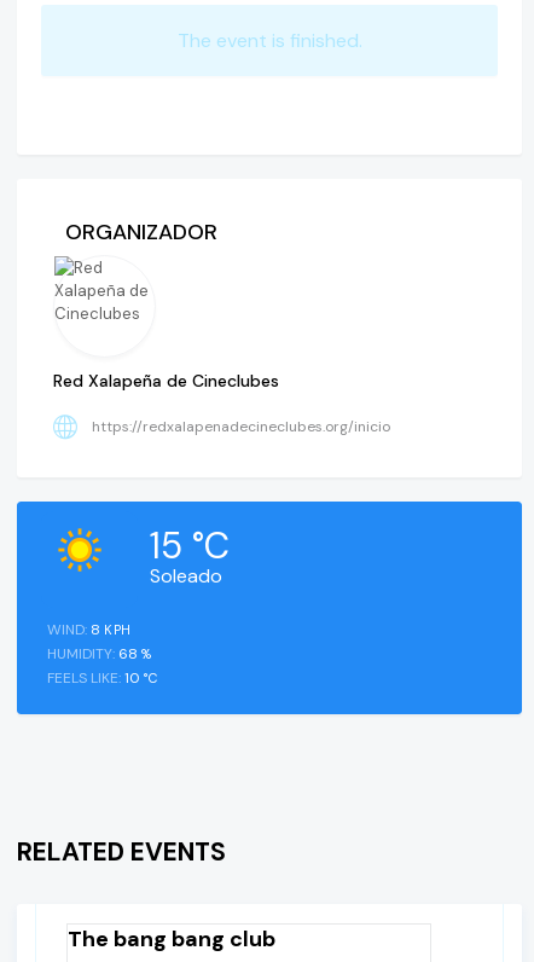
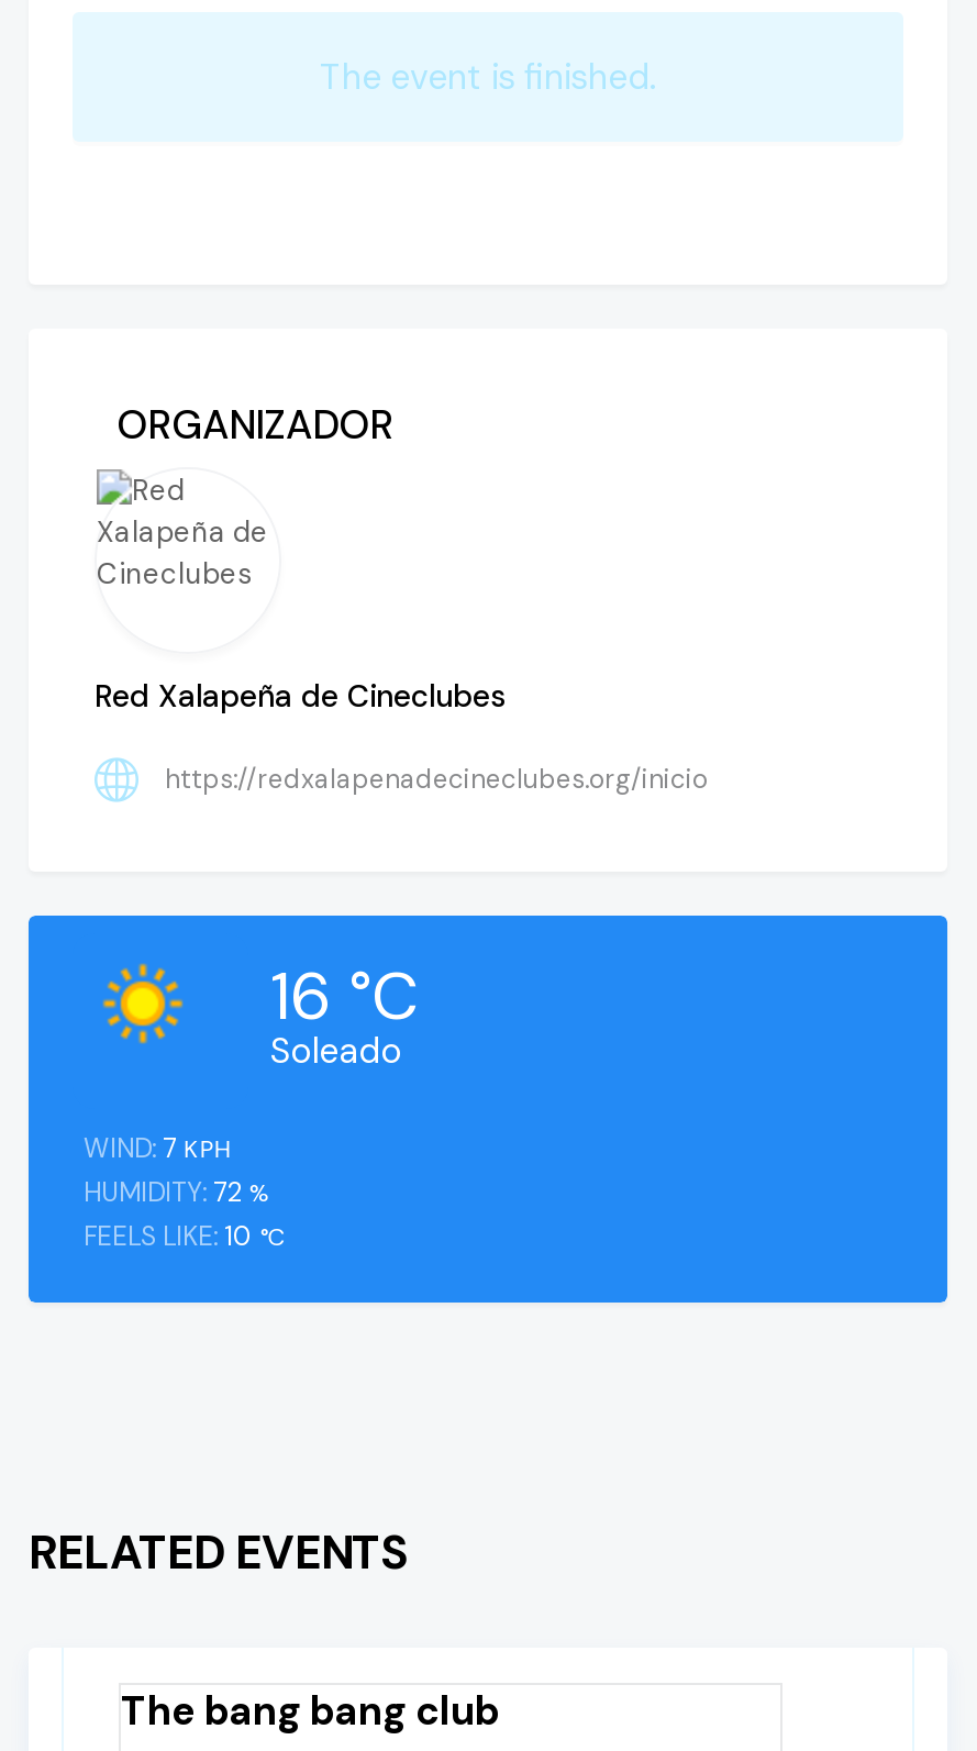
[150,522,230,569] 15 °C -> [270,953,418,1039] 16 °C
[47,620,131,639] WIND: 8 KPH -> [84,1131,232,1166] WIND: 7 KPH
[47,644,152,663] HUMIDITY: 68% -> [84,1175,268,1210] HUMIDITY: 72%

